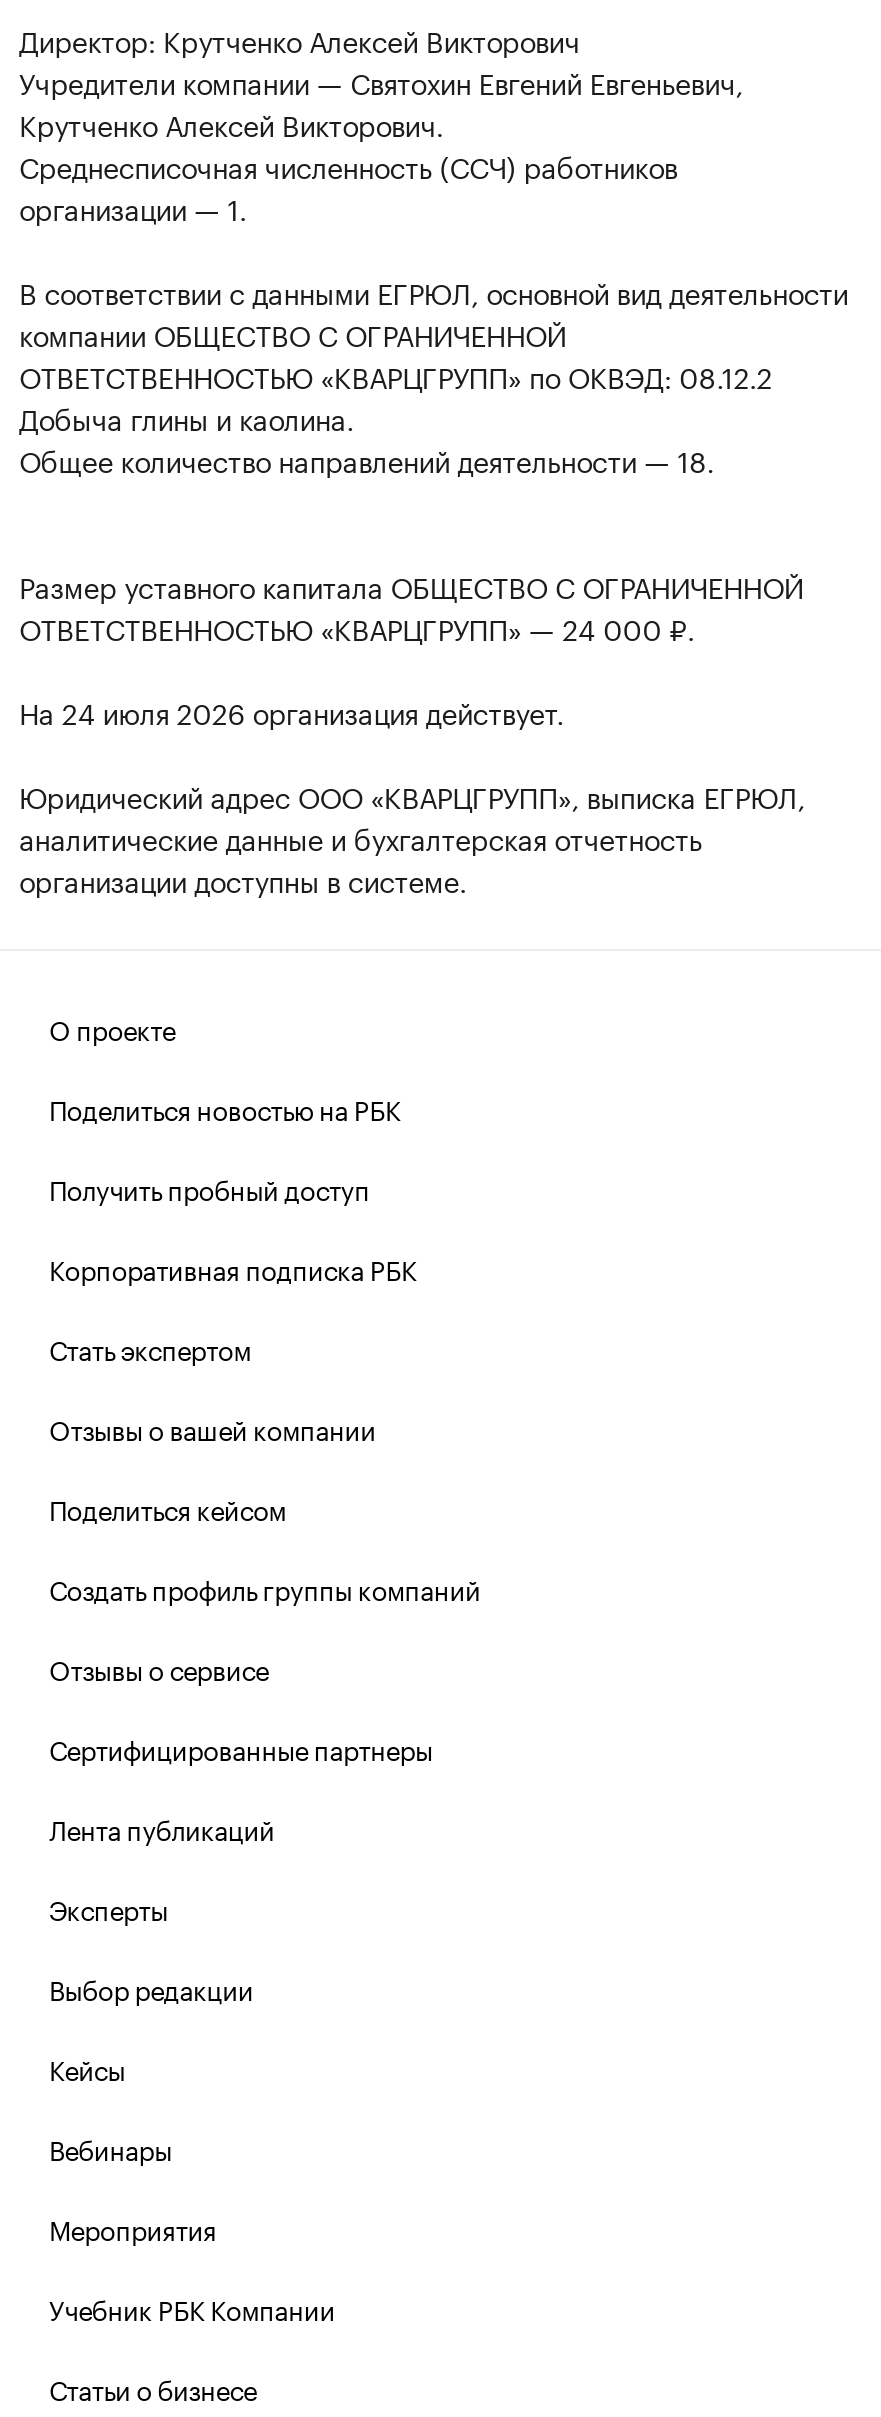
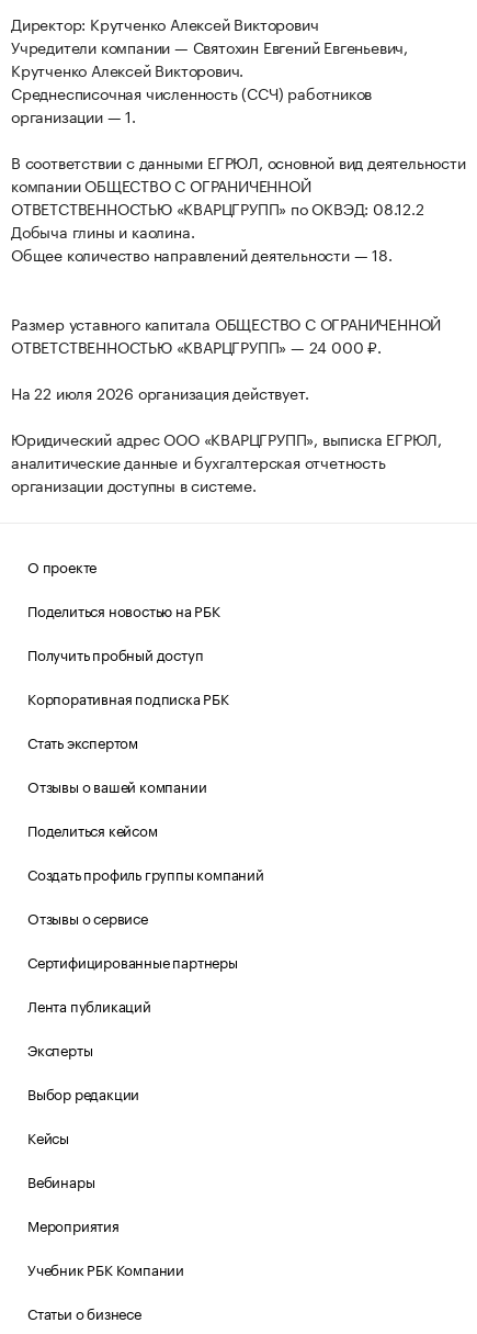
[19,690,564,734] На 24 июля 2026 организация действует. -> [11,380,309,404] На 22 июля 2026 организация действует.

